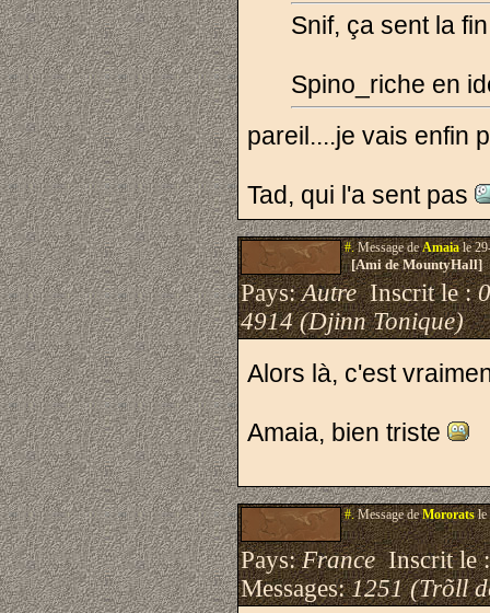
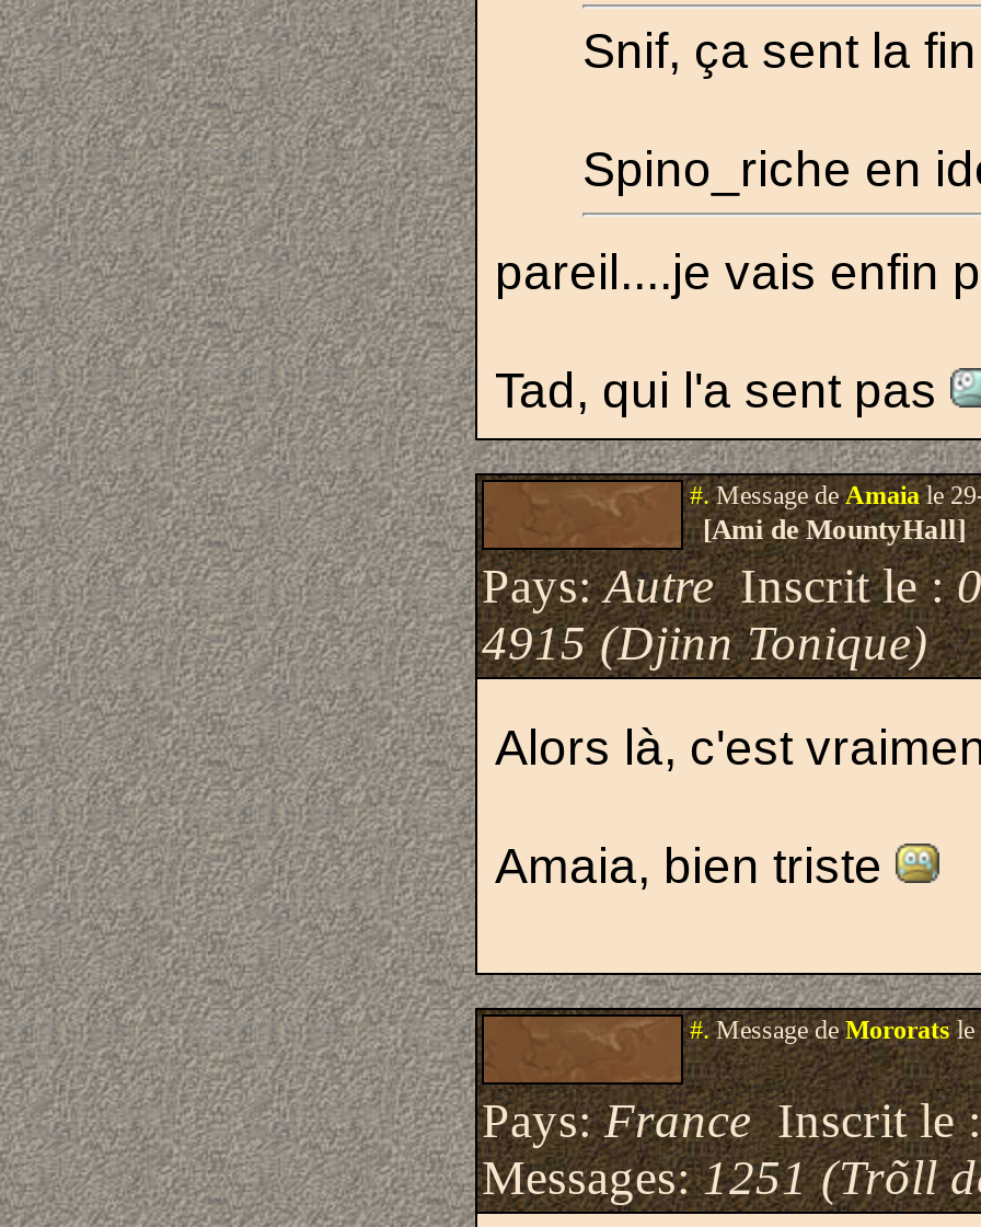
[241,308,464,335] 4914 (Djinn Tonique) -> [482,616,928,670] 4915 (Djinn Tonique)

